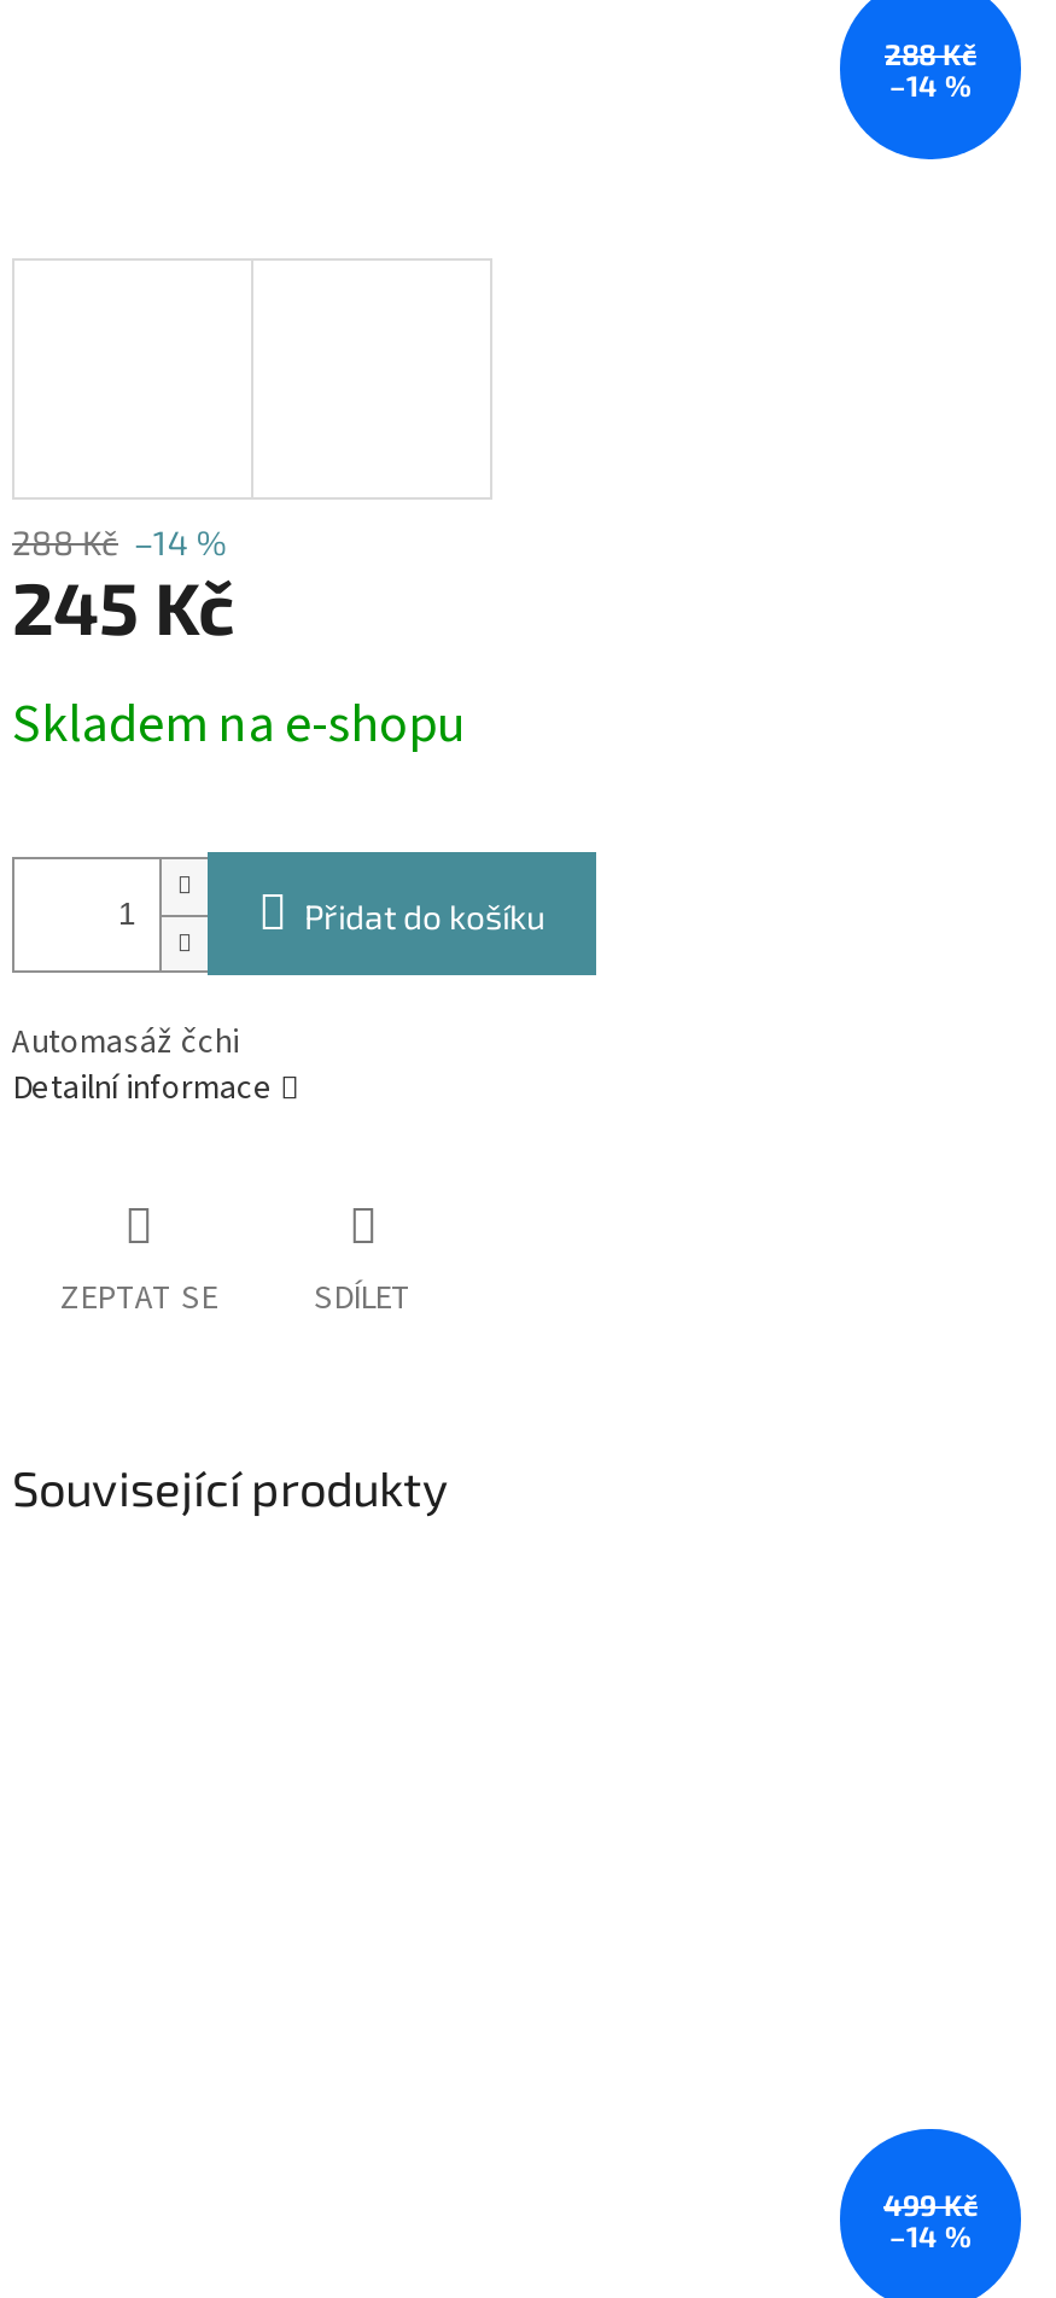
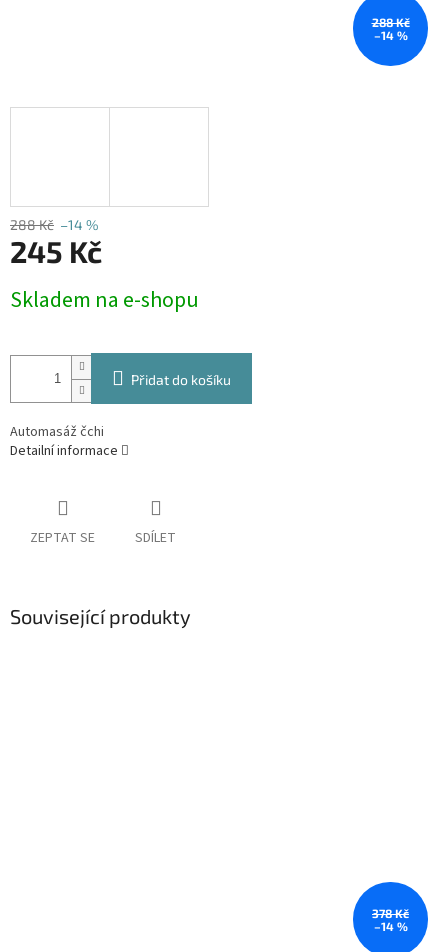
[883,2187,978,2221] 499 Kč -> [372,906,409,920] 378 Kč

